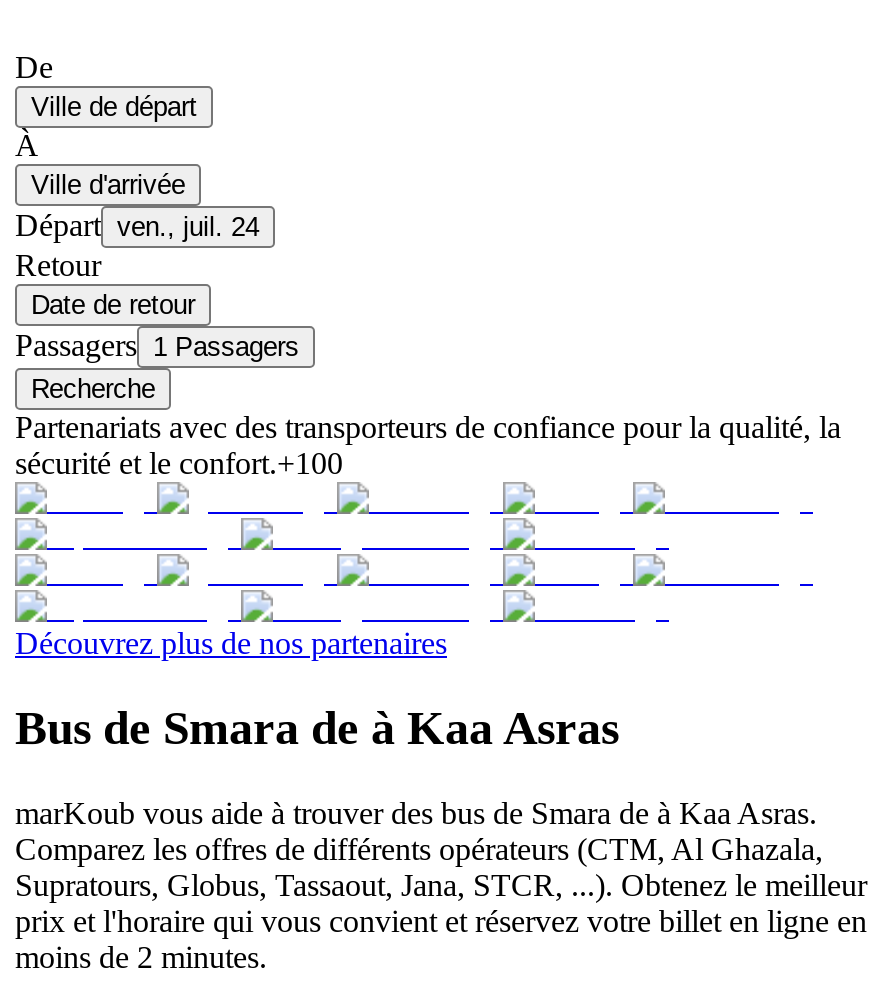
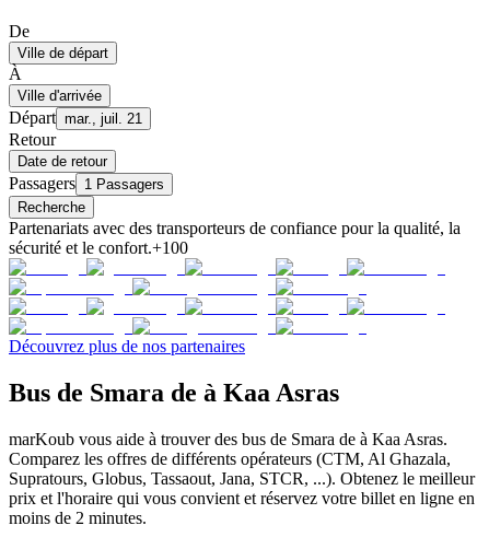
[15,208,259,242] Départ ven., juil. 24 -> [9,108,142,127] Départ mar., juil. 21

